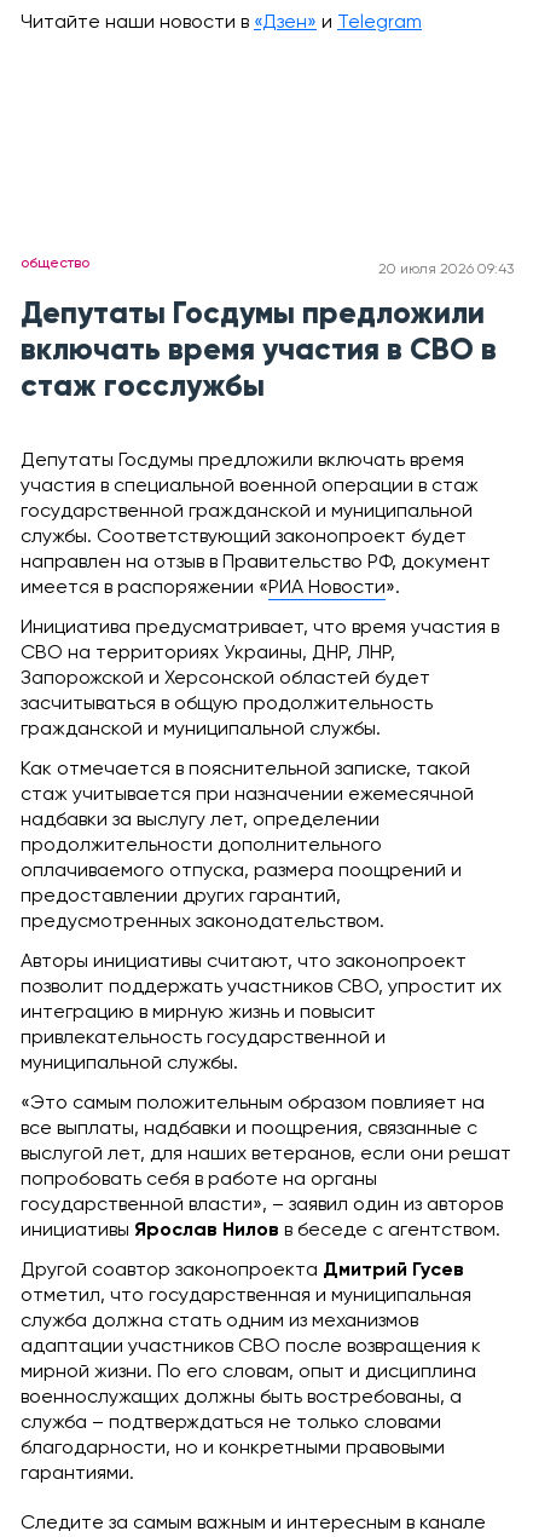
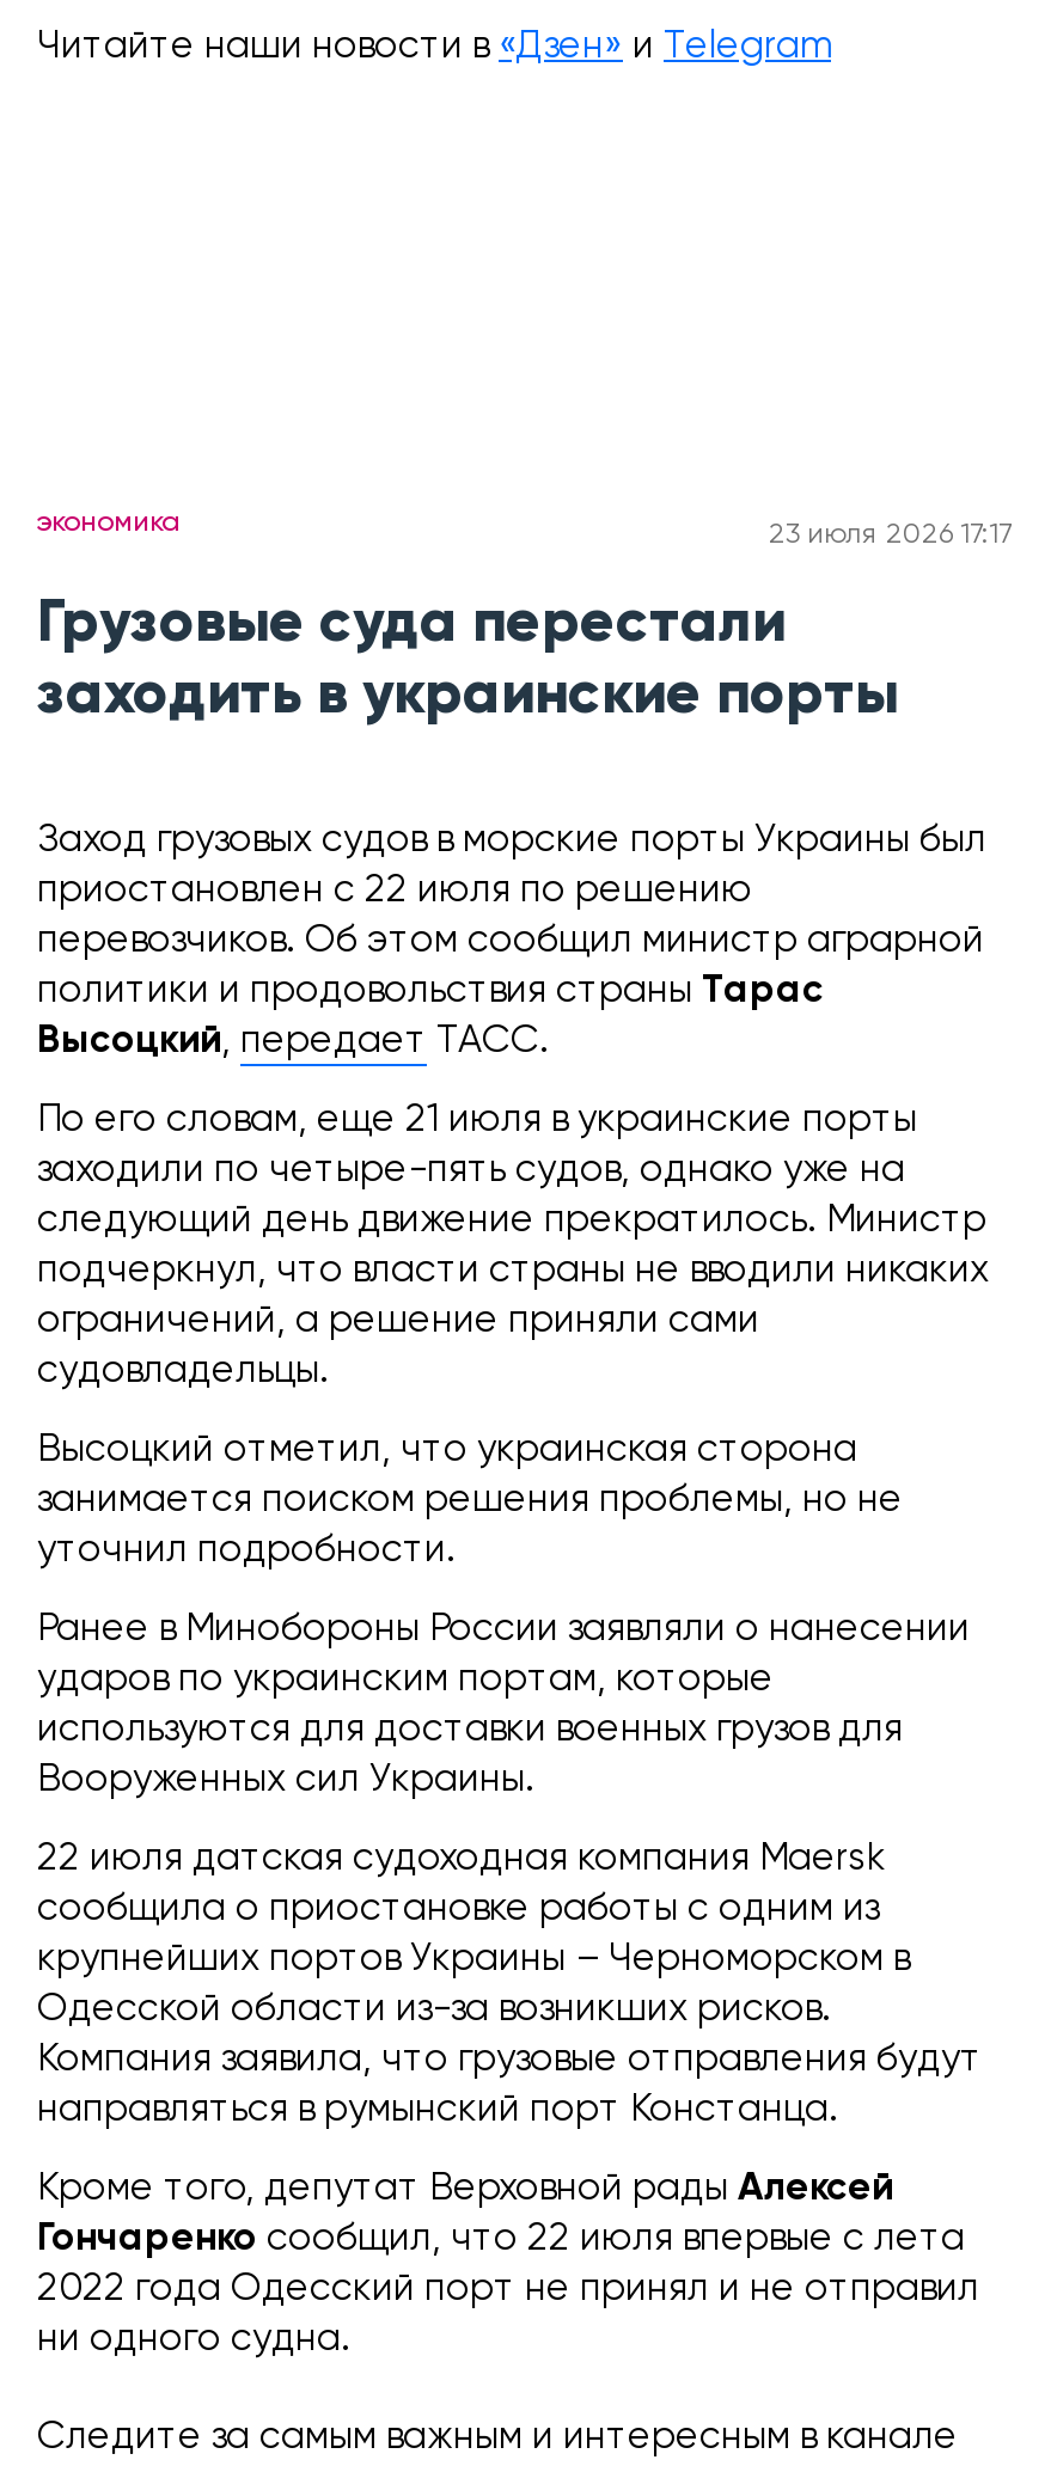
[21,256,514,277] общество | 20 июля 2026 09:43 -> [37,509,1013,550] экономика | 23 июля 2026 17:17
[21,300,497,402] Депутаты Госдумы предложили | включать время участия в СВО в | стаж госслужбы -> [37,595,898,727] Грузовые суда перестали | заходить в украинские порты
[21,451,491,597] Депутаты Госдумы предложили включать время | участия в специальной военной операции в стаж | государственной гражданской и муниципальной | службы. Соответствующий законопроект будет | направлен на отзыв в Правительство РФ, документ | имеется в распоряжении «РИА Новости». -> [37,822,986,1061] Заход грузовых судов в морские порты Украины был | приостановлен с 22 июля по решению | перевозчиков. Об этом сообщил министр аграрной | политики и продовольствия страны Тарас | Высоцкий, передает ТАСС.
[21,618,499,739] Инициатива предусматривает, что время участия в | СВО на территориях Украины, ДНР, ЛНР, | Запорожской и Херсонской областей будет | засчитываться в общую продолжительность | гражданской и муниципальной службы. -> [37,1102,989,1391] По его словам, еще 21 июля в украинские порты | заходили по четыре-пять судов, однако уже на | следующий день движение прекратилось. Министр | подчеркнул, что власти страны не вводили никаких | ограничений, а решение приняли сами | судовладельцы.
[21,759,474,931] Как отмечается в пояснительной записке, такой | стаж учитывается при назначении ежемесячной | надбавки за выслугу лет, определении | продолжительности дополнительного | оплачиваемого отпуска, размера поощрений и | предоставлении других гарантий, | предусмотренных законодательством. -> [37,1432,903,1571] Высоцкий отметил, что украинская сторона | занимается поиском решения проблемы, но не | уточнил подробности.
[21,952,502,1073] Авторы инициативы считают, что законопроект | позволит поддержать участников СВО, упростит их | интеграцию в мирную жизнь и повысит | привлекательность государственной и | муниципальной службы. -> [37,1611,970,1800] Ранее в Минобороны России заявляли о нанесении | ударов по украинским портам, которые | используются для доставки военных грузов для | Вооруженных сил Украины.
[21,1093,511,1240] «Это самым положительным образом повлияет на | все выплаты, надбавки и поощрения, связанные с | выслугой лет, для наших ветеранов, если они решат | попробовать себя в работе на органы | государственной власти», – заявил один из авторов | инициативы Ярослав Нилов в беседе с агентством. -> [37,1841,982,2130] 22 июля датская судоходная компания Maersk | сообщила о приостановке работы с одним из | крупнейших портов Украины – Черноморском в | Одесской области из-за возникших рисков. | Компания заявила, что грузовые отправления будут | направляться в румынский порт Констанца.
[21,1260,481,1483] Другой соавтор законопроекта Дмитрий Гусев | отметил, что государственная и муниципальная | служба должна стать одним из механизмов | адаптации участников СВО после возвращения к | мирной жизни. По его словам, опыт и дисциплина | военнослужащих должны быть востребованы, а | служба – подтверждаться не только словами | благодарности, но и конкретными правовыми | гарантиями. -> [37,2171,979,2360] Кроме того, депутат Верховной рады Алексей | Гончаренко сообщил, что 22 июля впервые с лета | 2022 года Одесский порт не принял и не отправил | ни одного судна.

